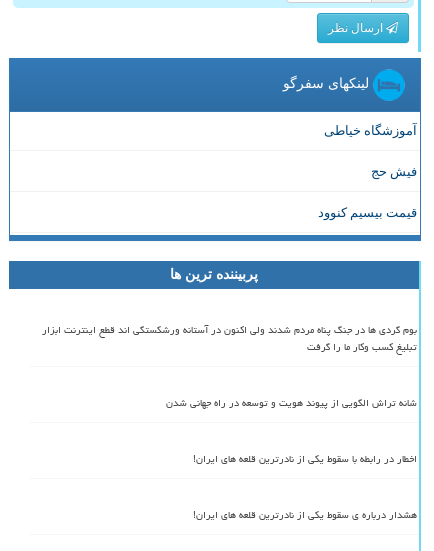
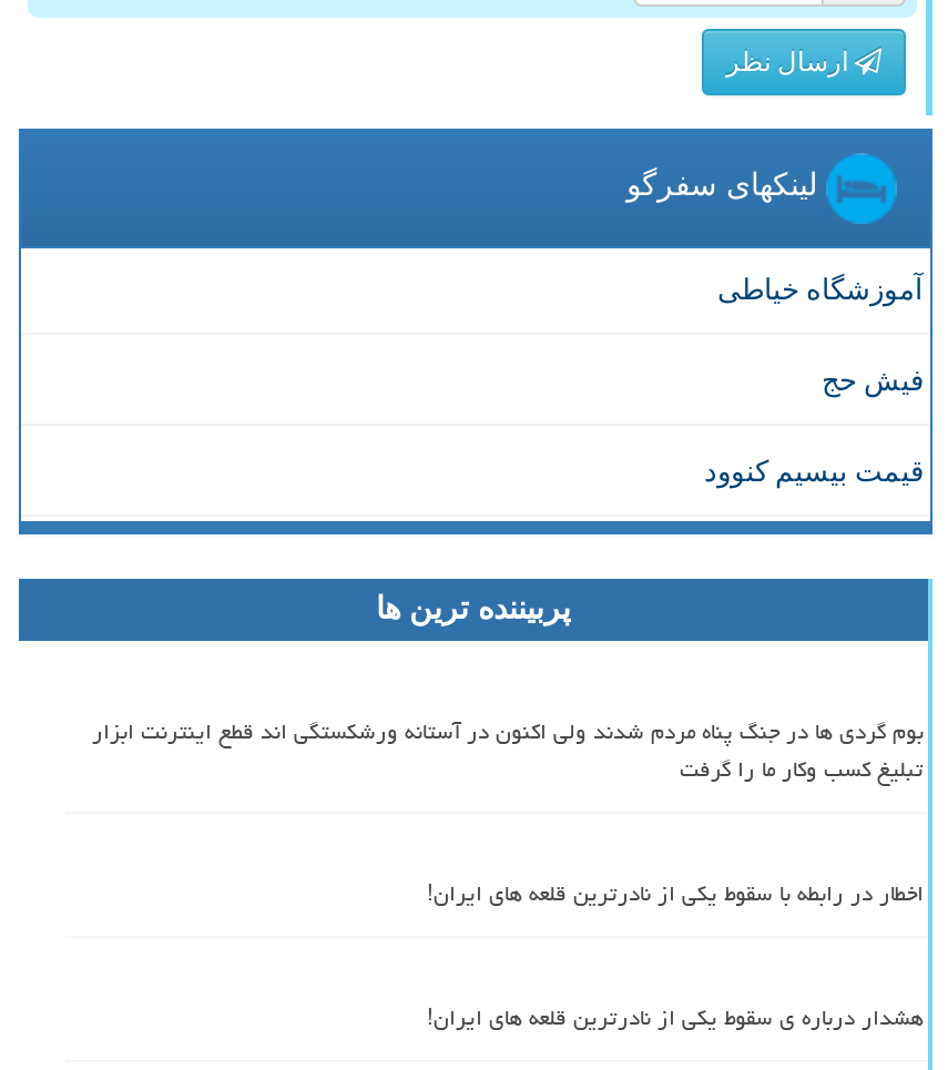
[166,393,417,413] شانه تراش الگویی از پیوند هویت و توسعه در راه جهانی شدن -> none

